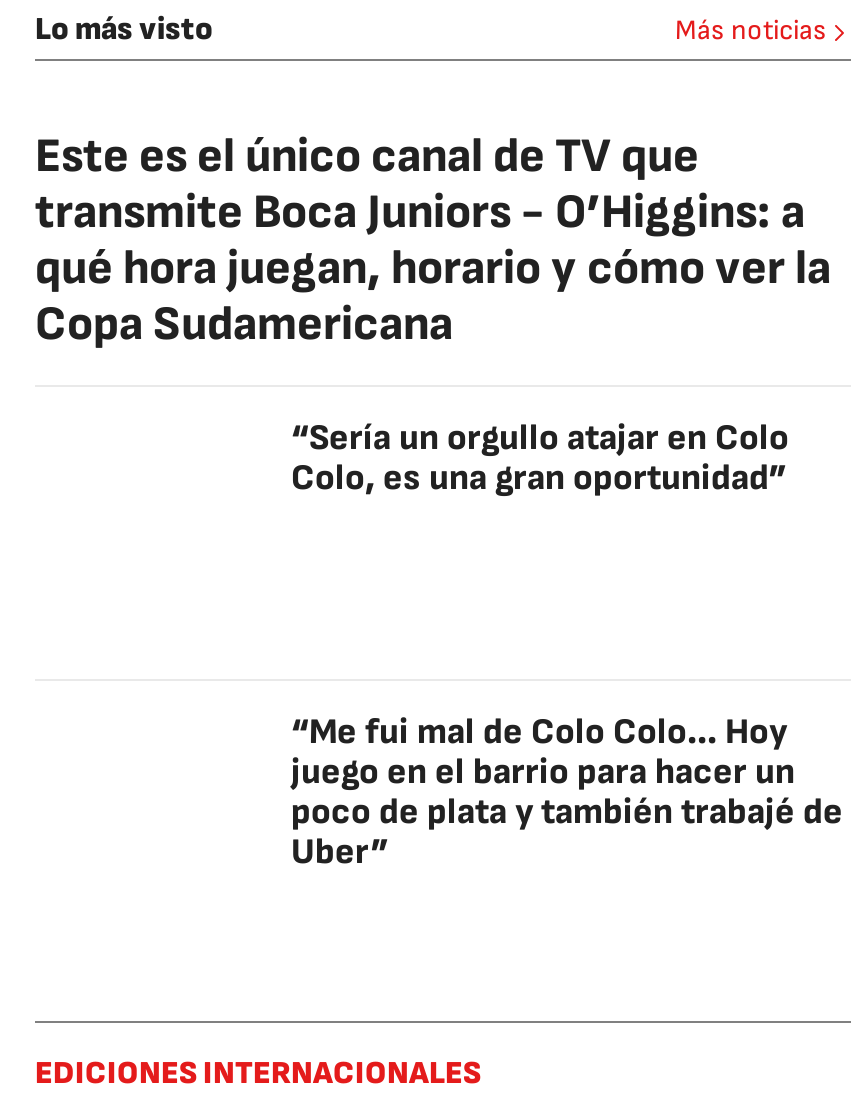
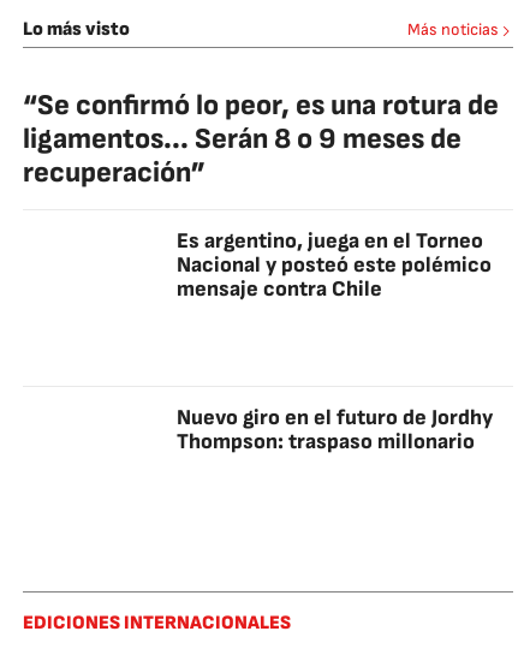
[35,127,831,353] Este es el único canal de TV que | transmite Boca Juniors - O’Higgins: a | qué hora juegan, horario y cómo ver la | Copa Sudamericana -> [23,88,499,190] “Se confirmó lo peor, es una rotura de | ligamentos... Serán 8 o 9 meses de | recuperación”
[291,417,789,499] “Sería un orgullo atajar en Colo | Colo, es una gran oportunidad” -> [177,228,492,302] Es argentino, juega en el Torneo | Nacional y posteó este polémico | mensaje contra Chile
[291,711,843,873] “Me fui mal de Colo Colo... Hoy | juego en el barrio para hacer un | poco de plata y también trabajé de | Uber” -> [177,405,493,454] Nuevo giro en el futuro de Jordhy | Thompson: traspaso millonario

